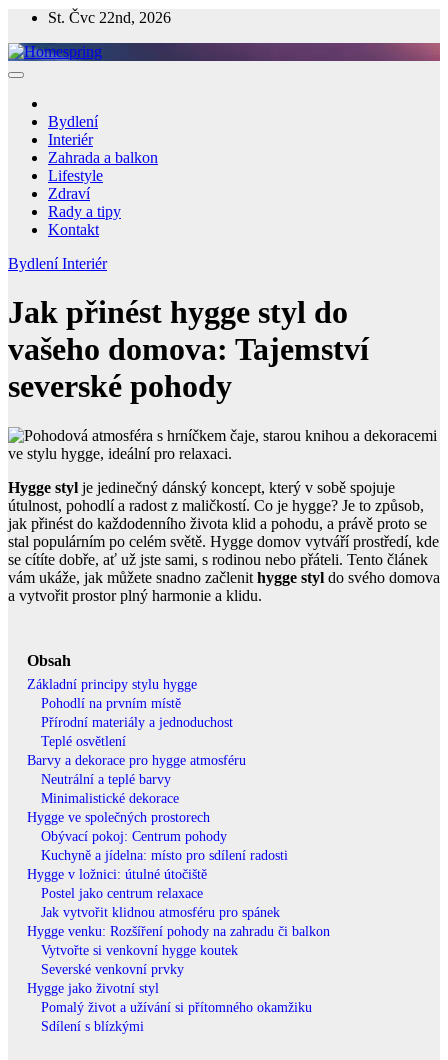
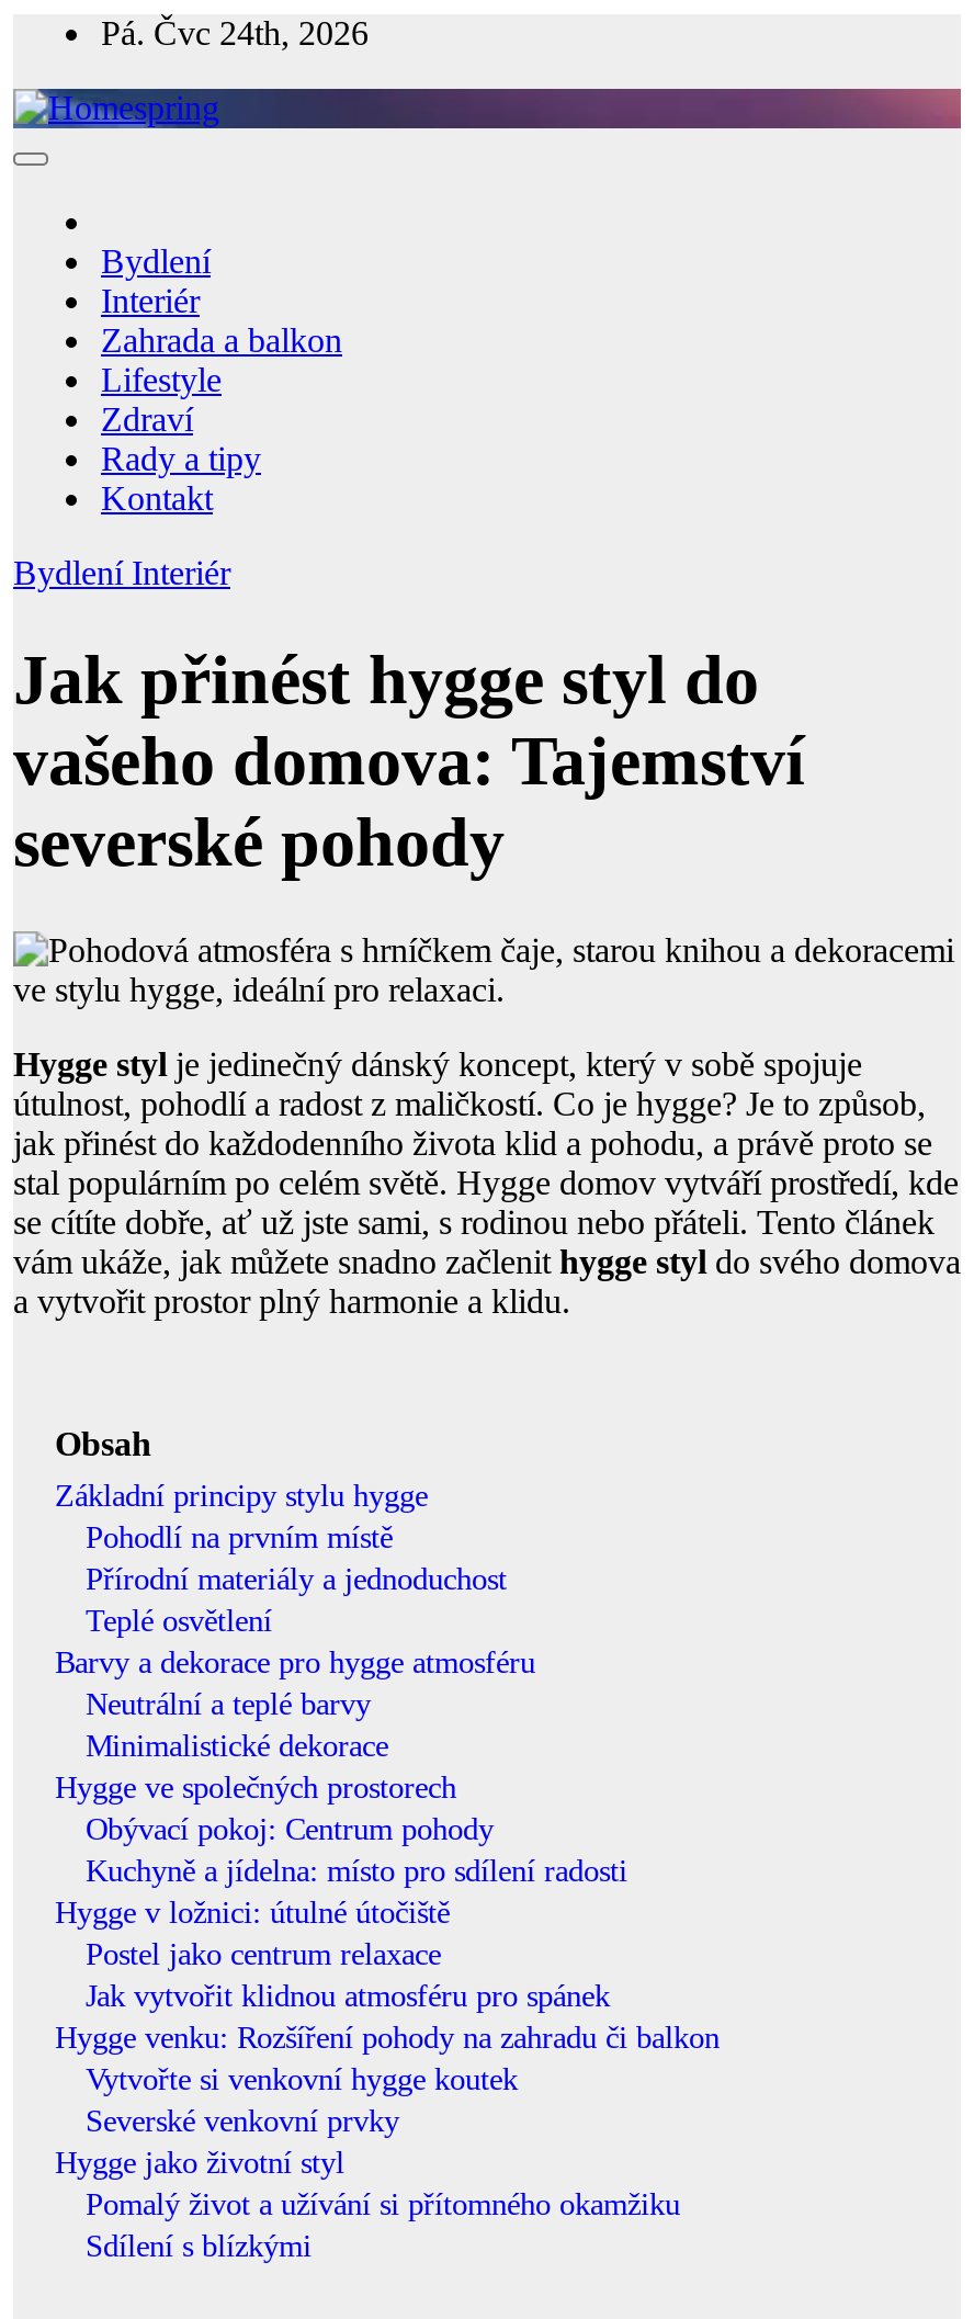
[48,9,171,26] St. Čvc 22nd, 2026 -> [101,14,369,52] Pá. Čvc 24th, 2026

